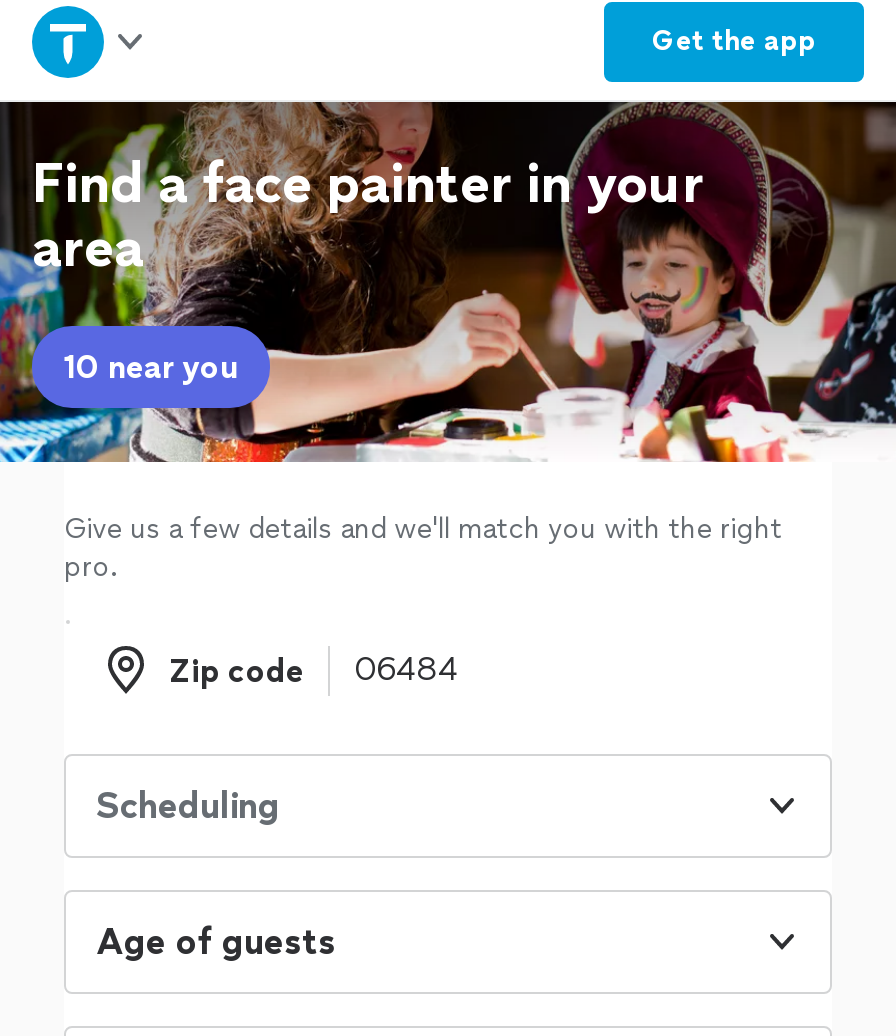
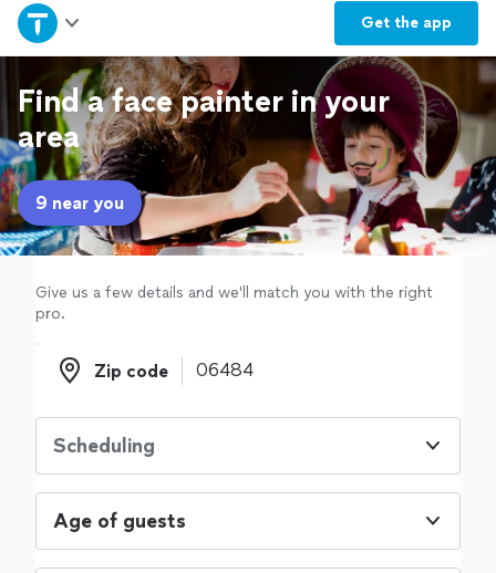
[64,348,238,386] 10 near you -> [35,192,124,213] 9 near you

